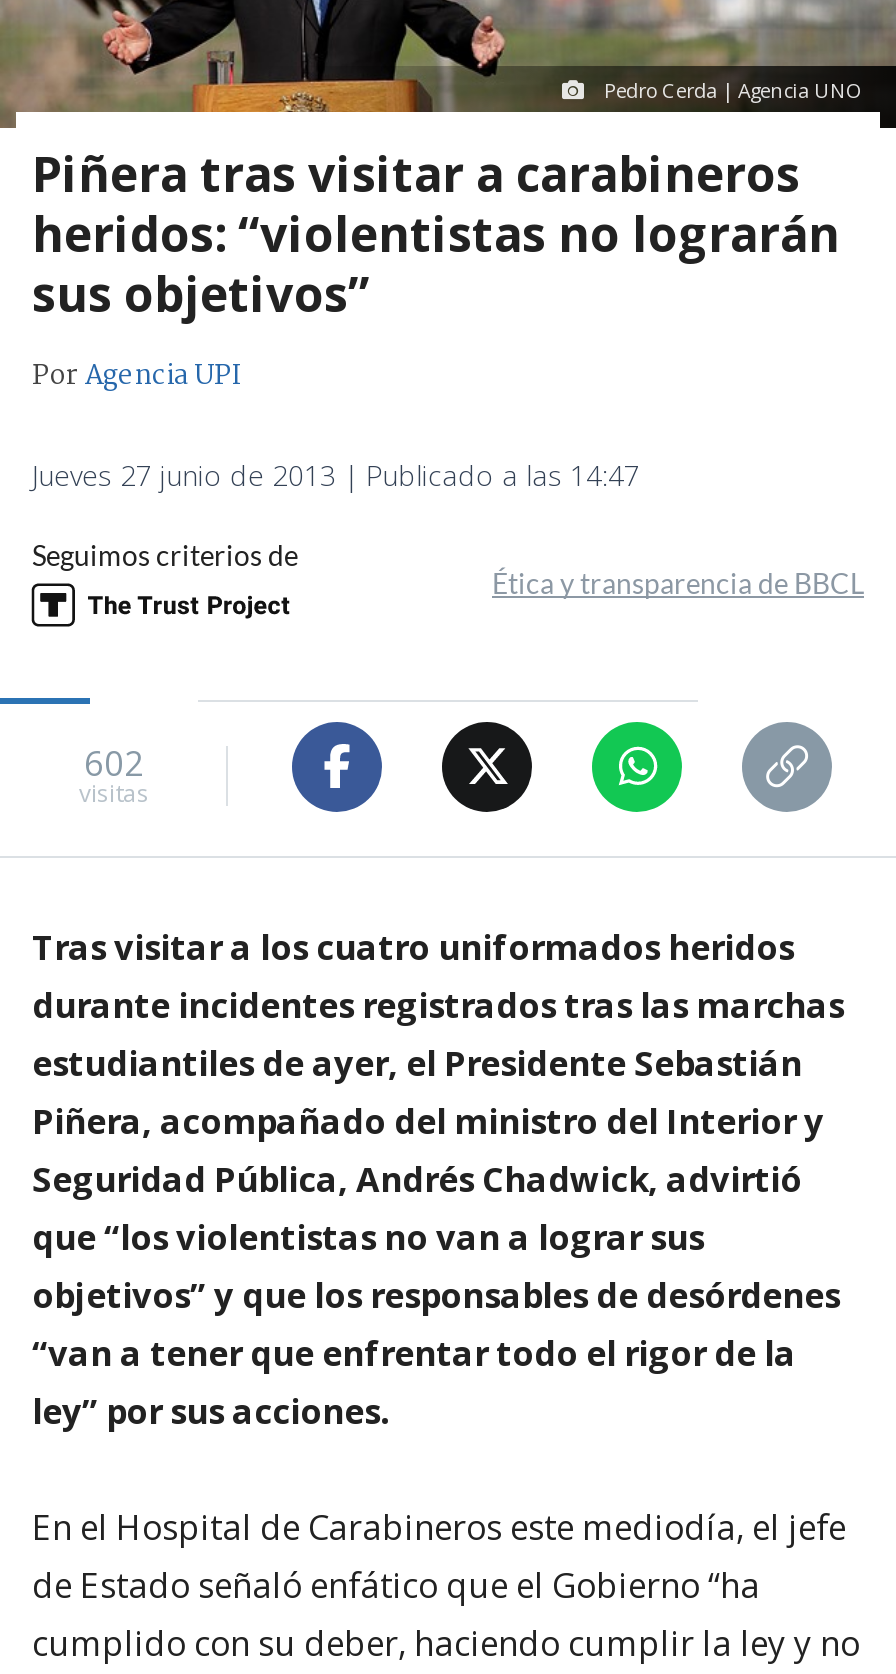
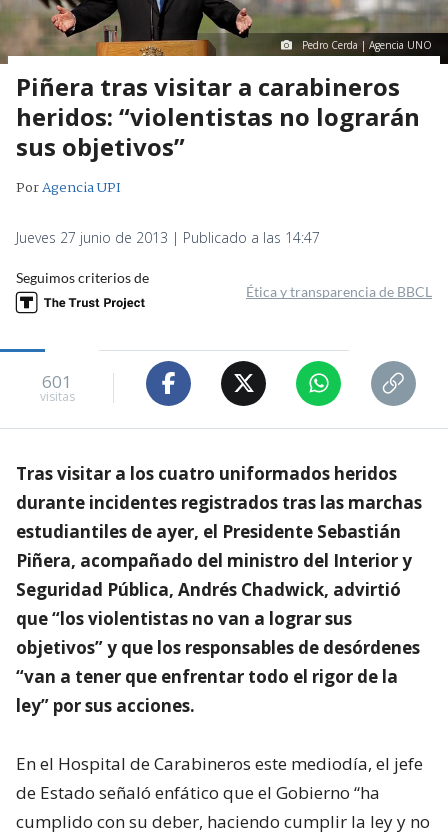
[84,741,144,787] 602 -> [42,370,72,393] 601

